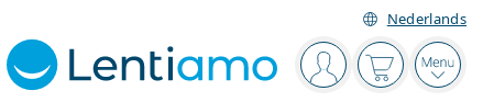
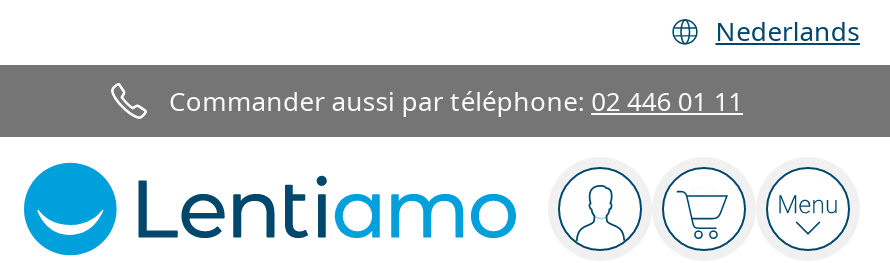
none -> [169,83,743,119] Commander aussi par téléphone: 02 446 01 11

